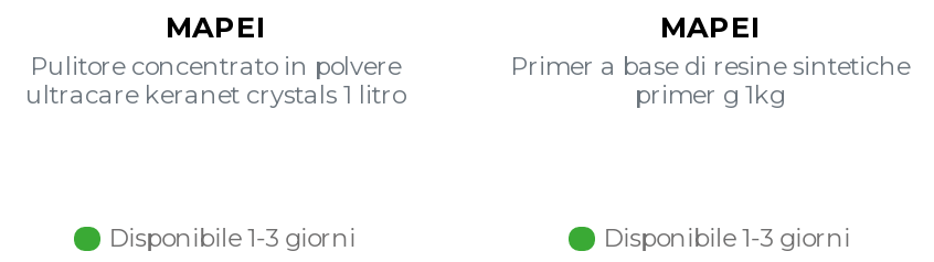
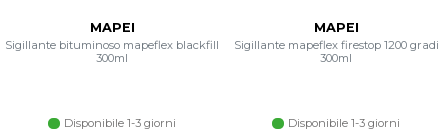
[25,51,405,111] Pulitore concentrato in polvere | ultracare keranet crystals 1 litro -> [5,38,219,65] Sigillante bituminoso mapeflex blackfill | 300ml
[510,51,910,111] Primer a base di resine sintetiche | primer g 1kg -> [233,38,438,65] Sigillante mapeflex firestop 1200 gradi | 300ml

